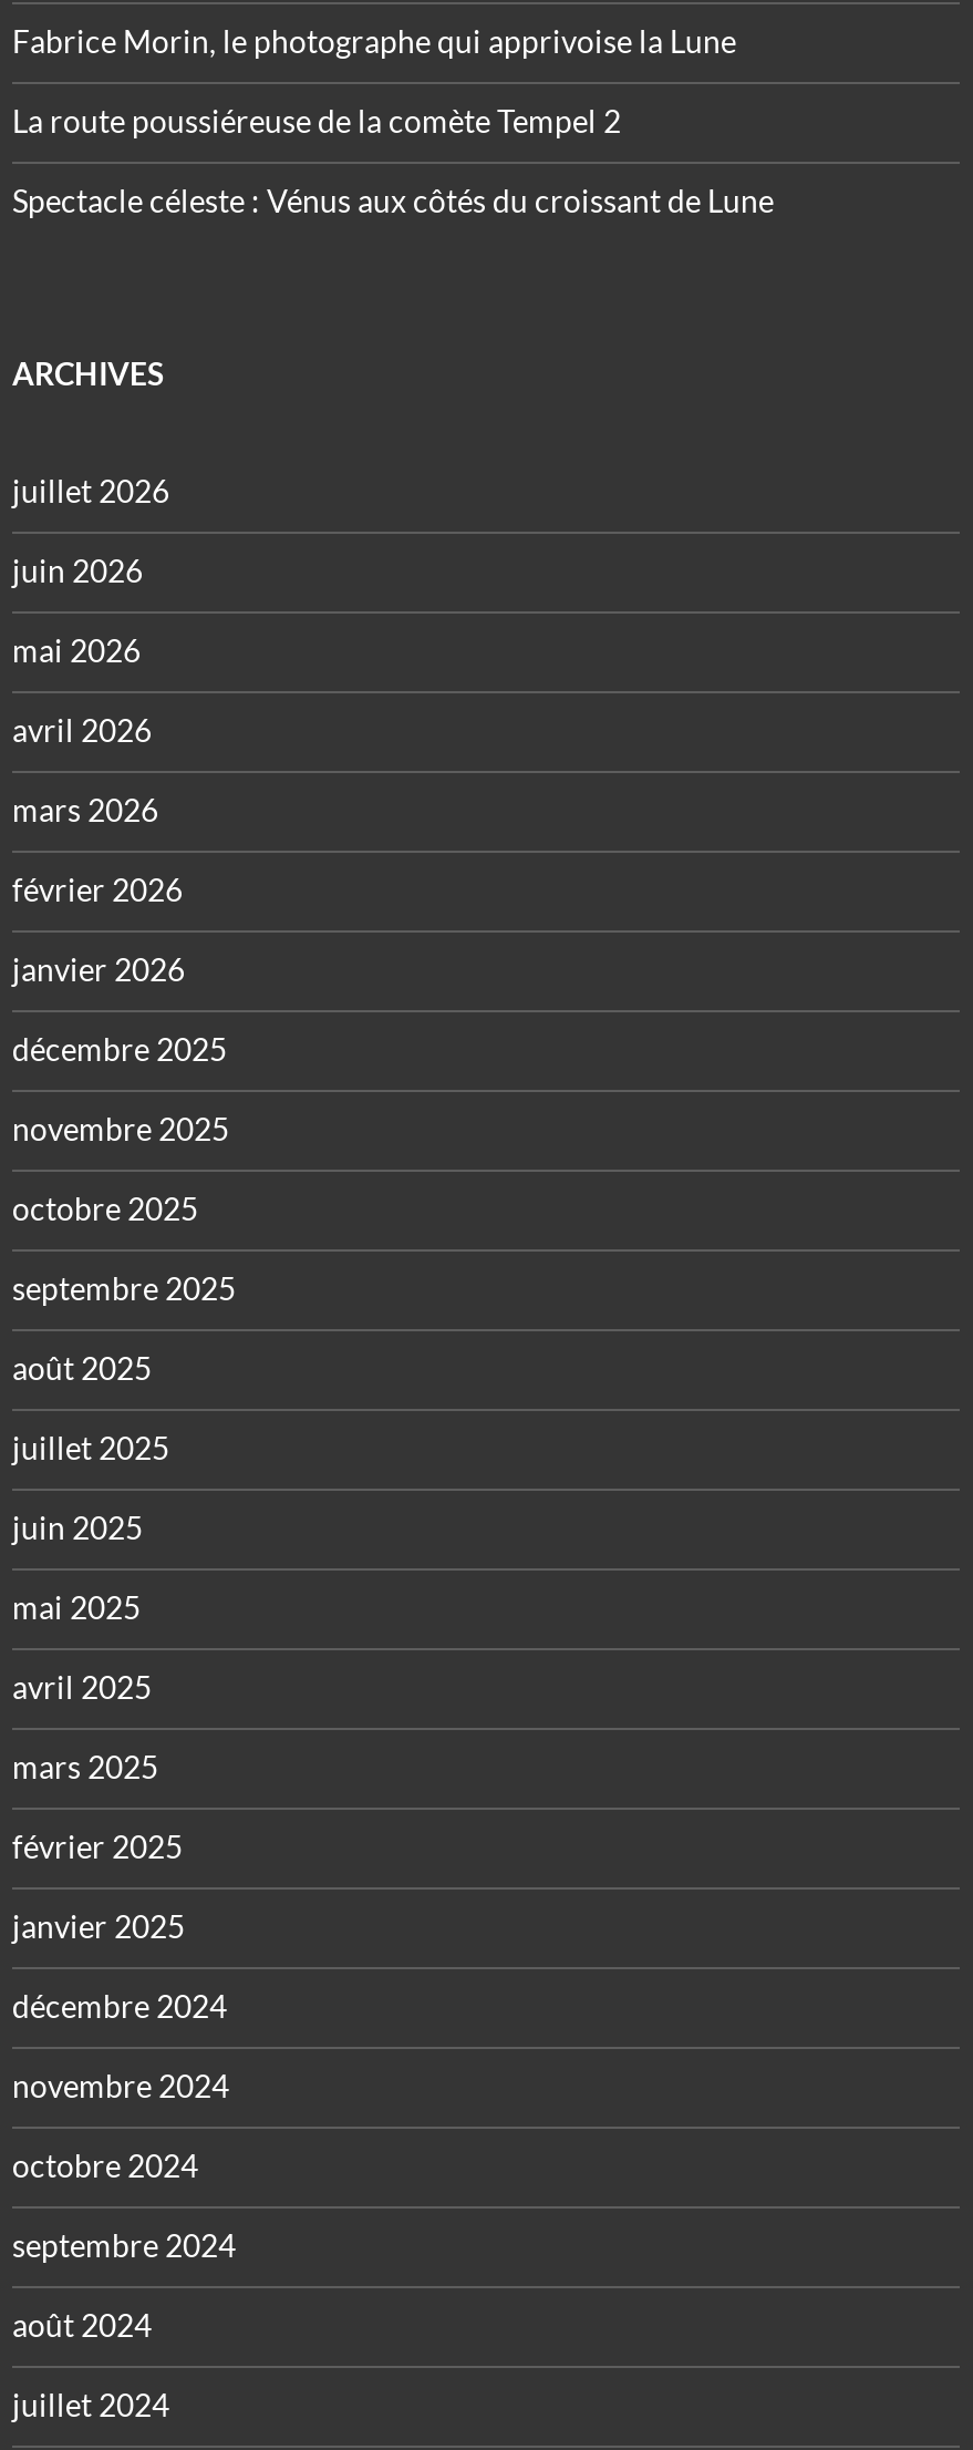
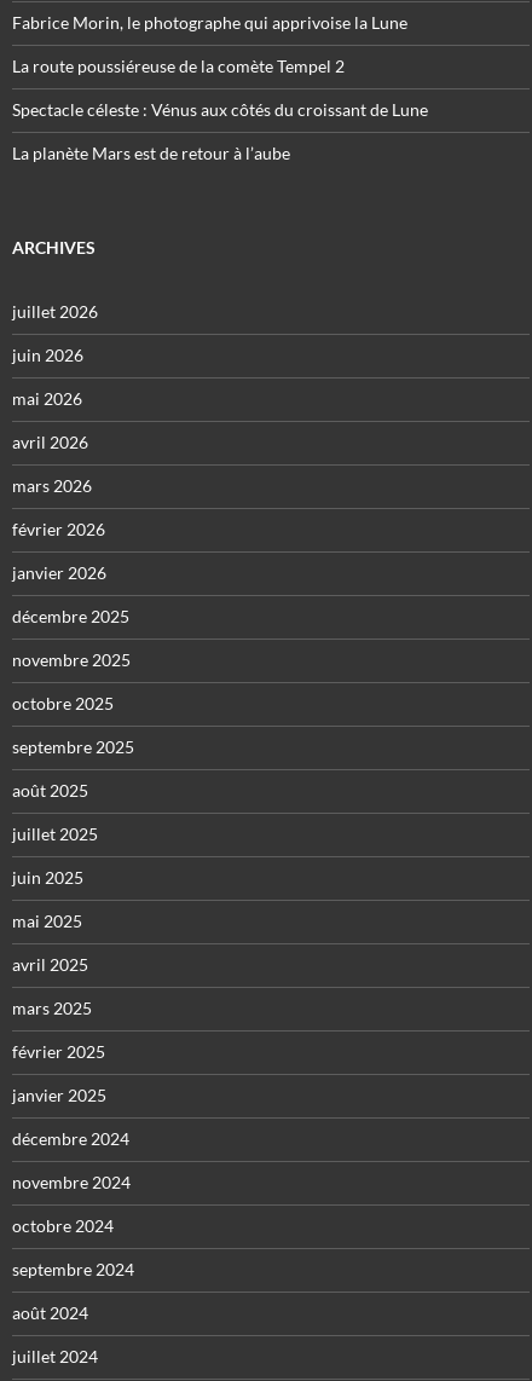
none -> [12,143,290,164] La planète Mars est de retour à l’aube

